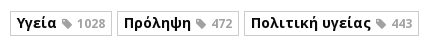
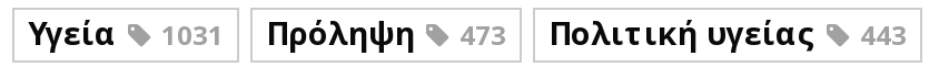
[77,15,105,32] 1028 -> [161,15,224,53] 1031
[211,15,232,32] 472 -> [459,15,506,53] 473

